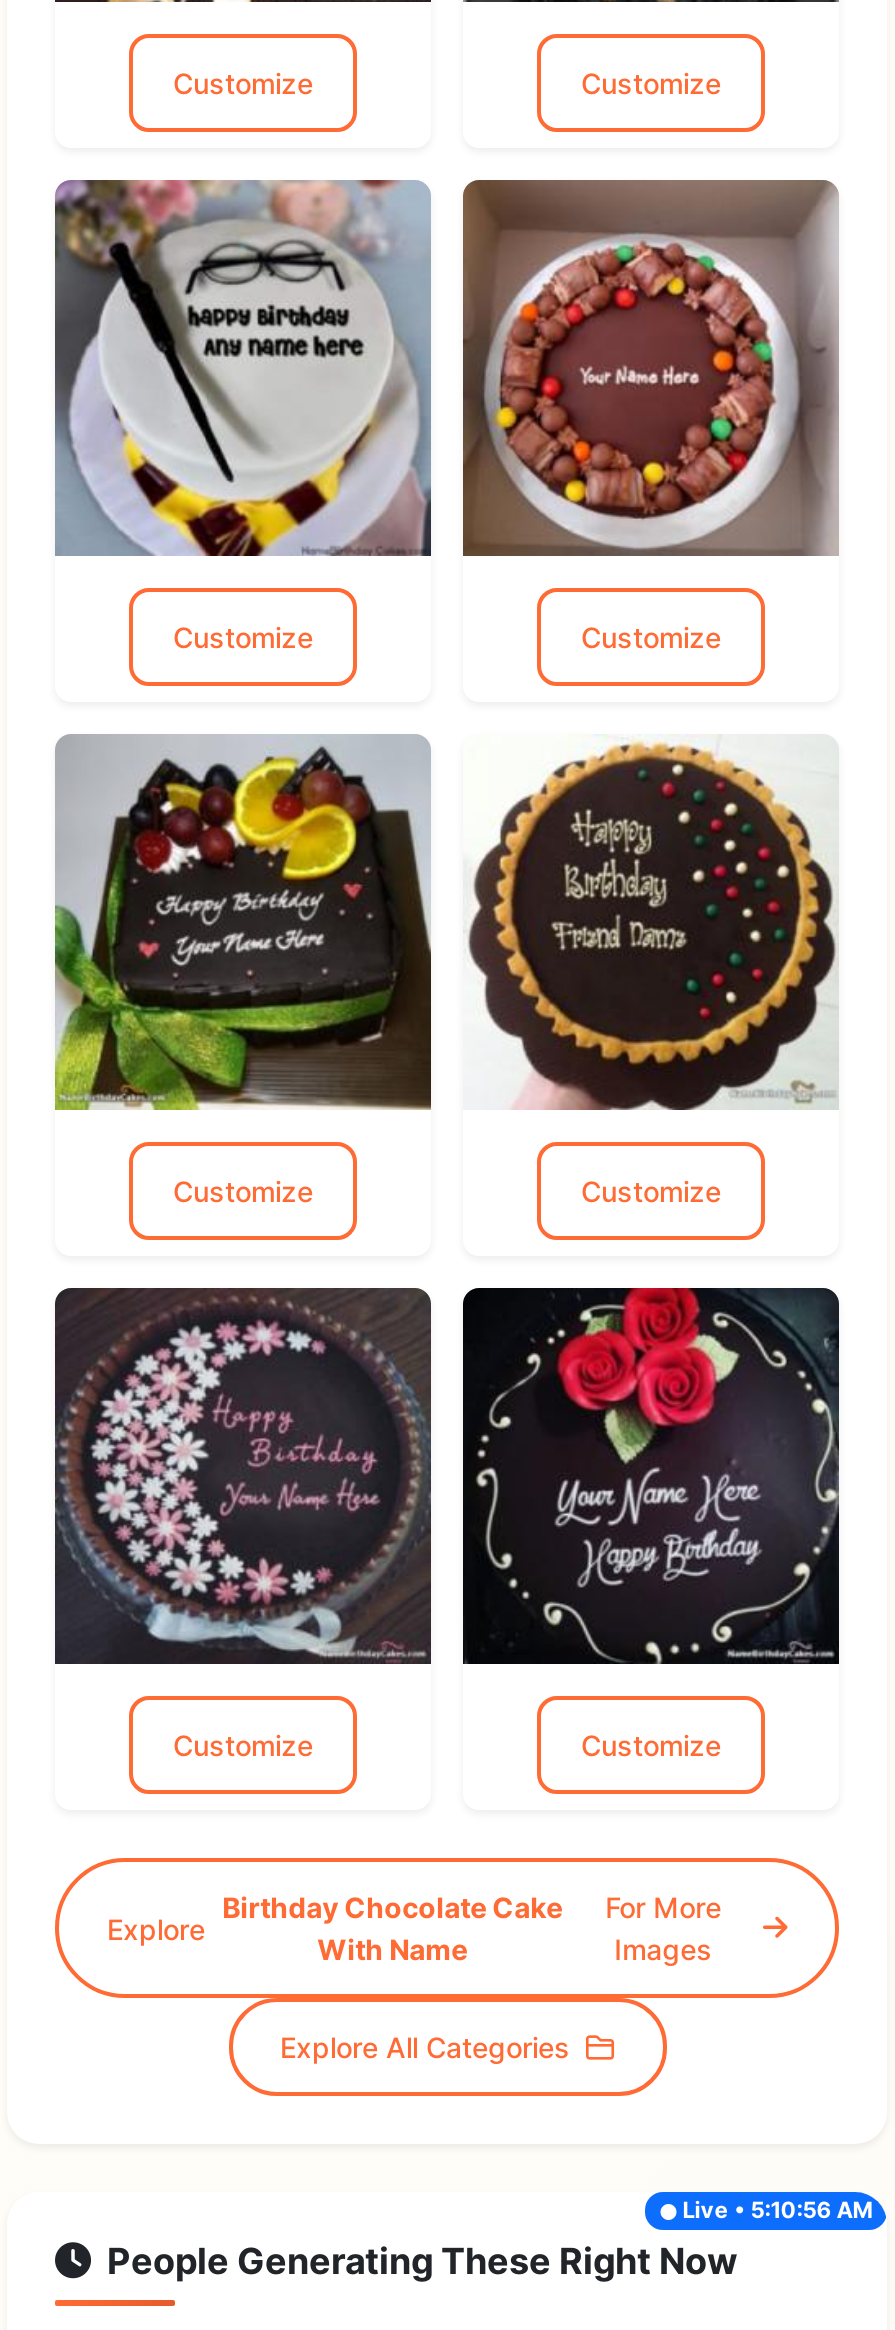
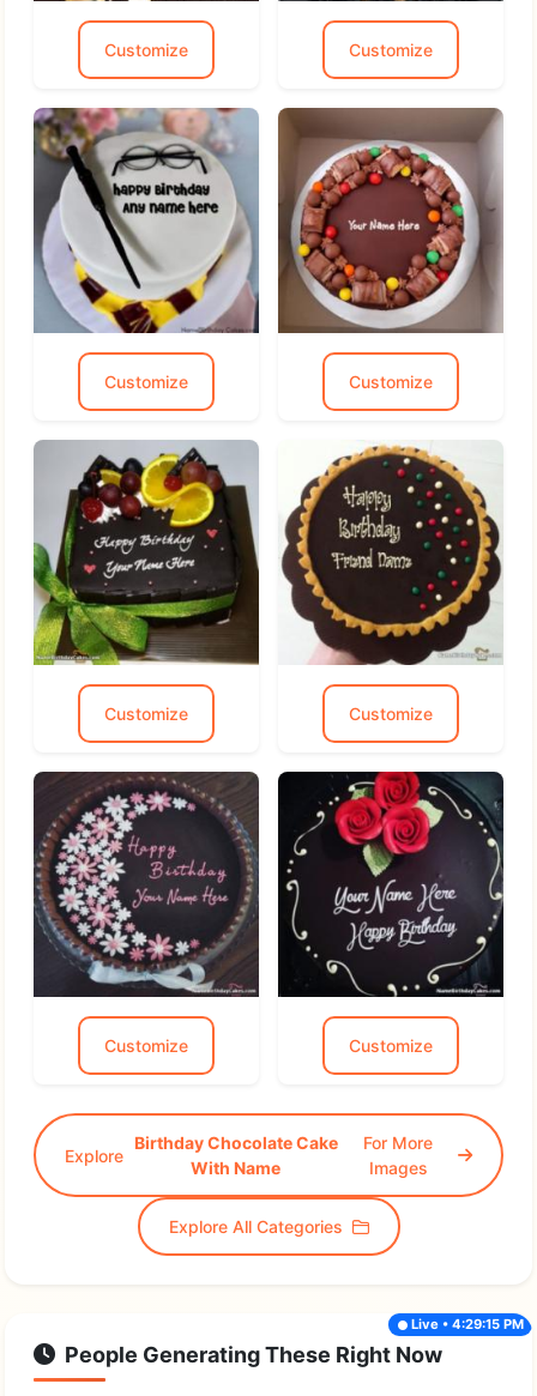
[682,2196,872,2224] Live • 5:10:56 AM -> [411,1316,523,1332] Live • 4:29:15 PM

